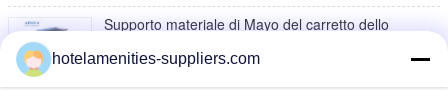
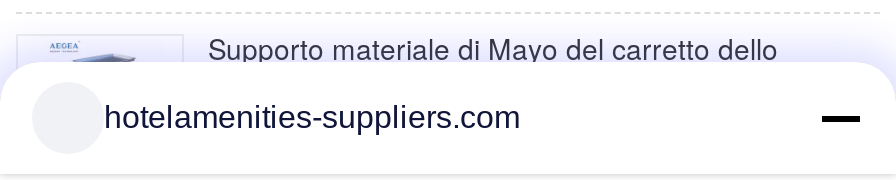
[15,41,49,78] [image] -> none

